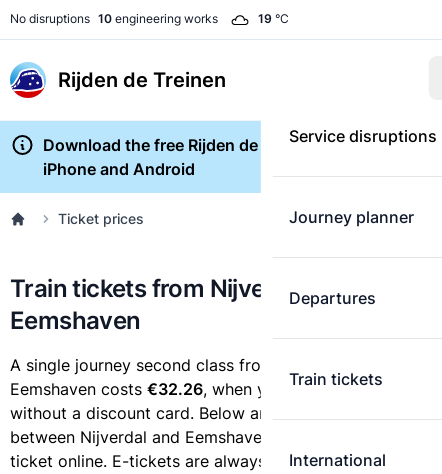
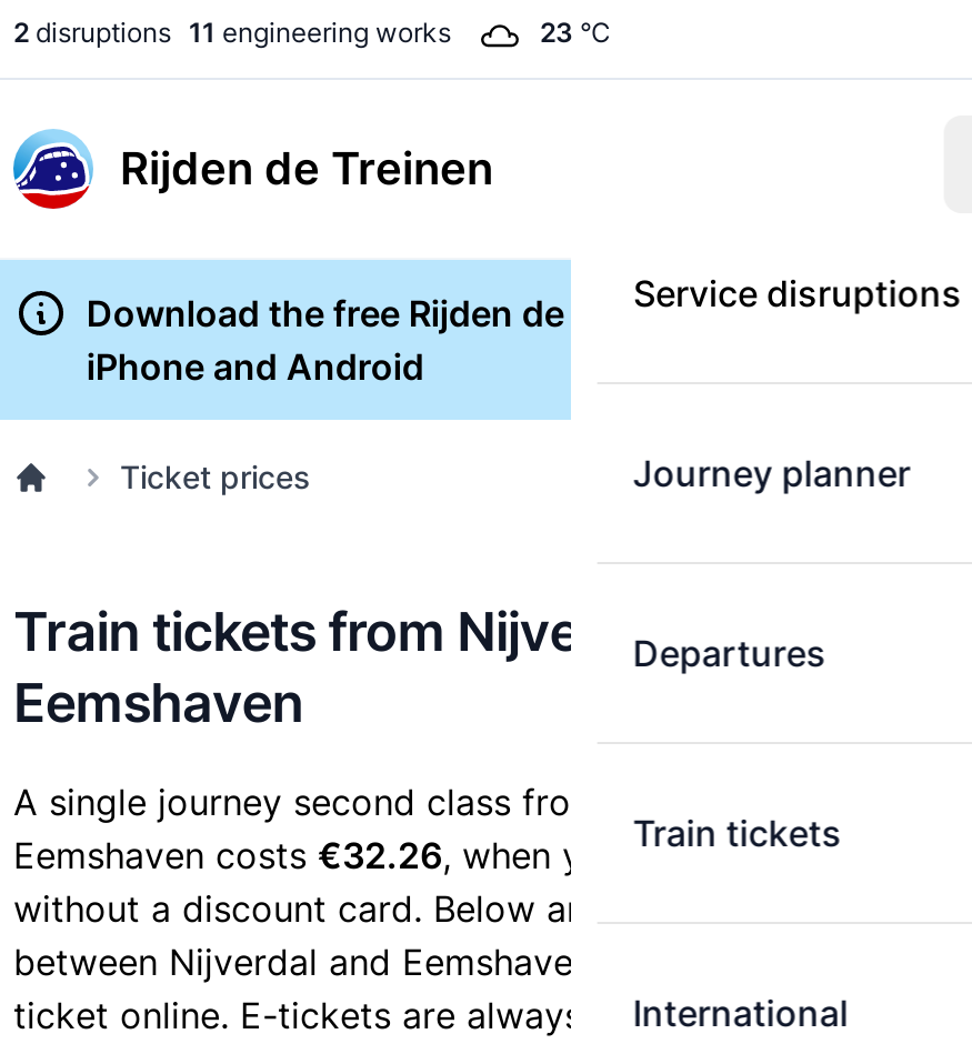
[10,11,218,26] No disruptions 10 engineering works -> [13,16,451,49] 2 disruptions 11 engineering works
[258,11,289,26] 19 °C -> [540,16,611,49] 23 °C

